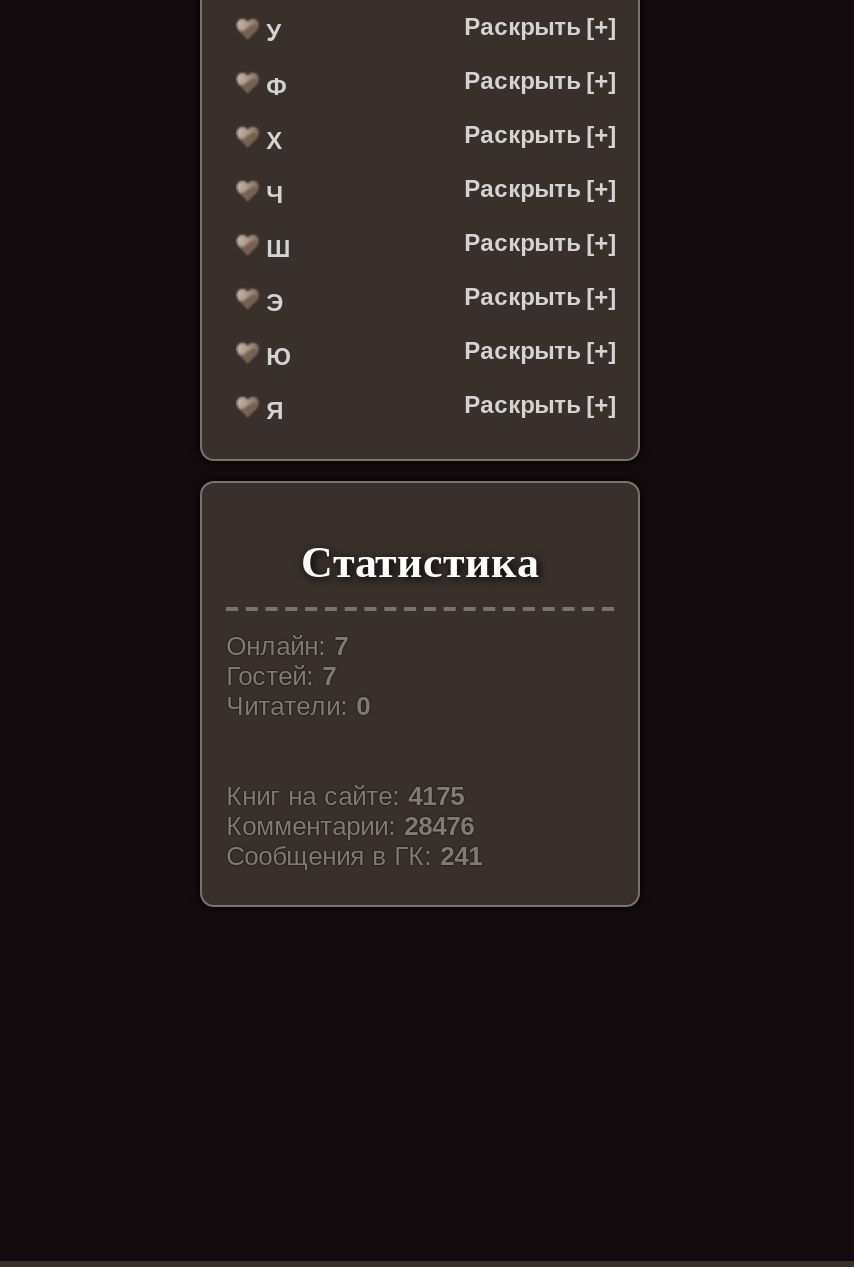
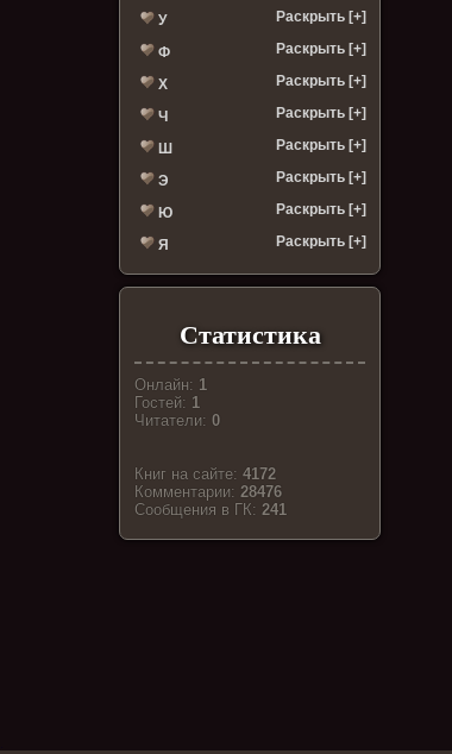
[226,631,348,661] Онлайн: 7 -> [135,376,207,394] Онлайн: 1
[226,661,336,691] Гостей: 7 -> [135,394,200,411] Гостей: 1
[226,781,464,811] Книг на сайте: 4175 -> [135,465,276,483] Книг на сайте: 4172

